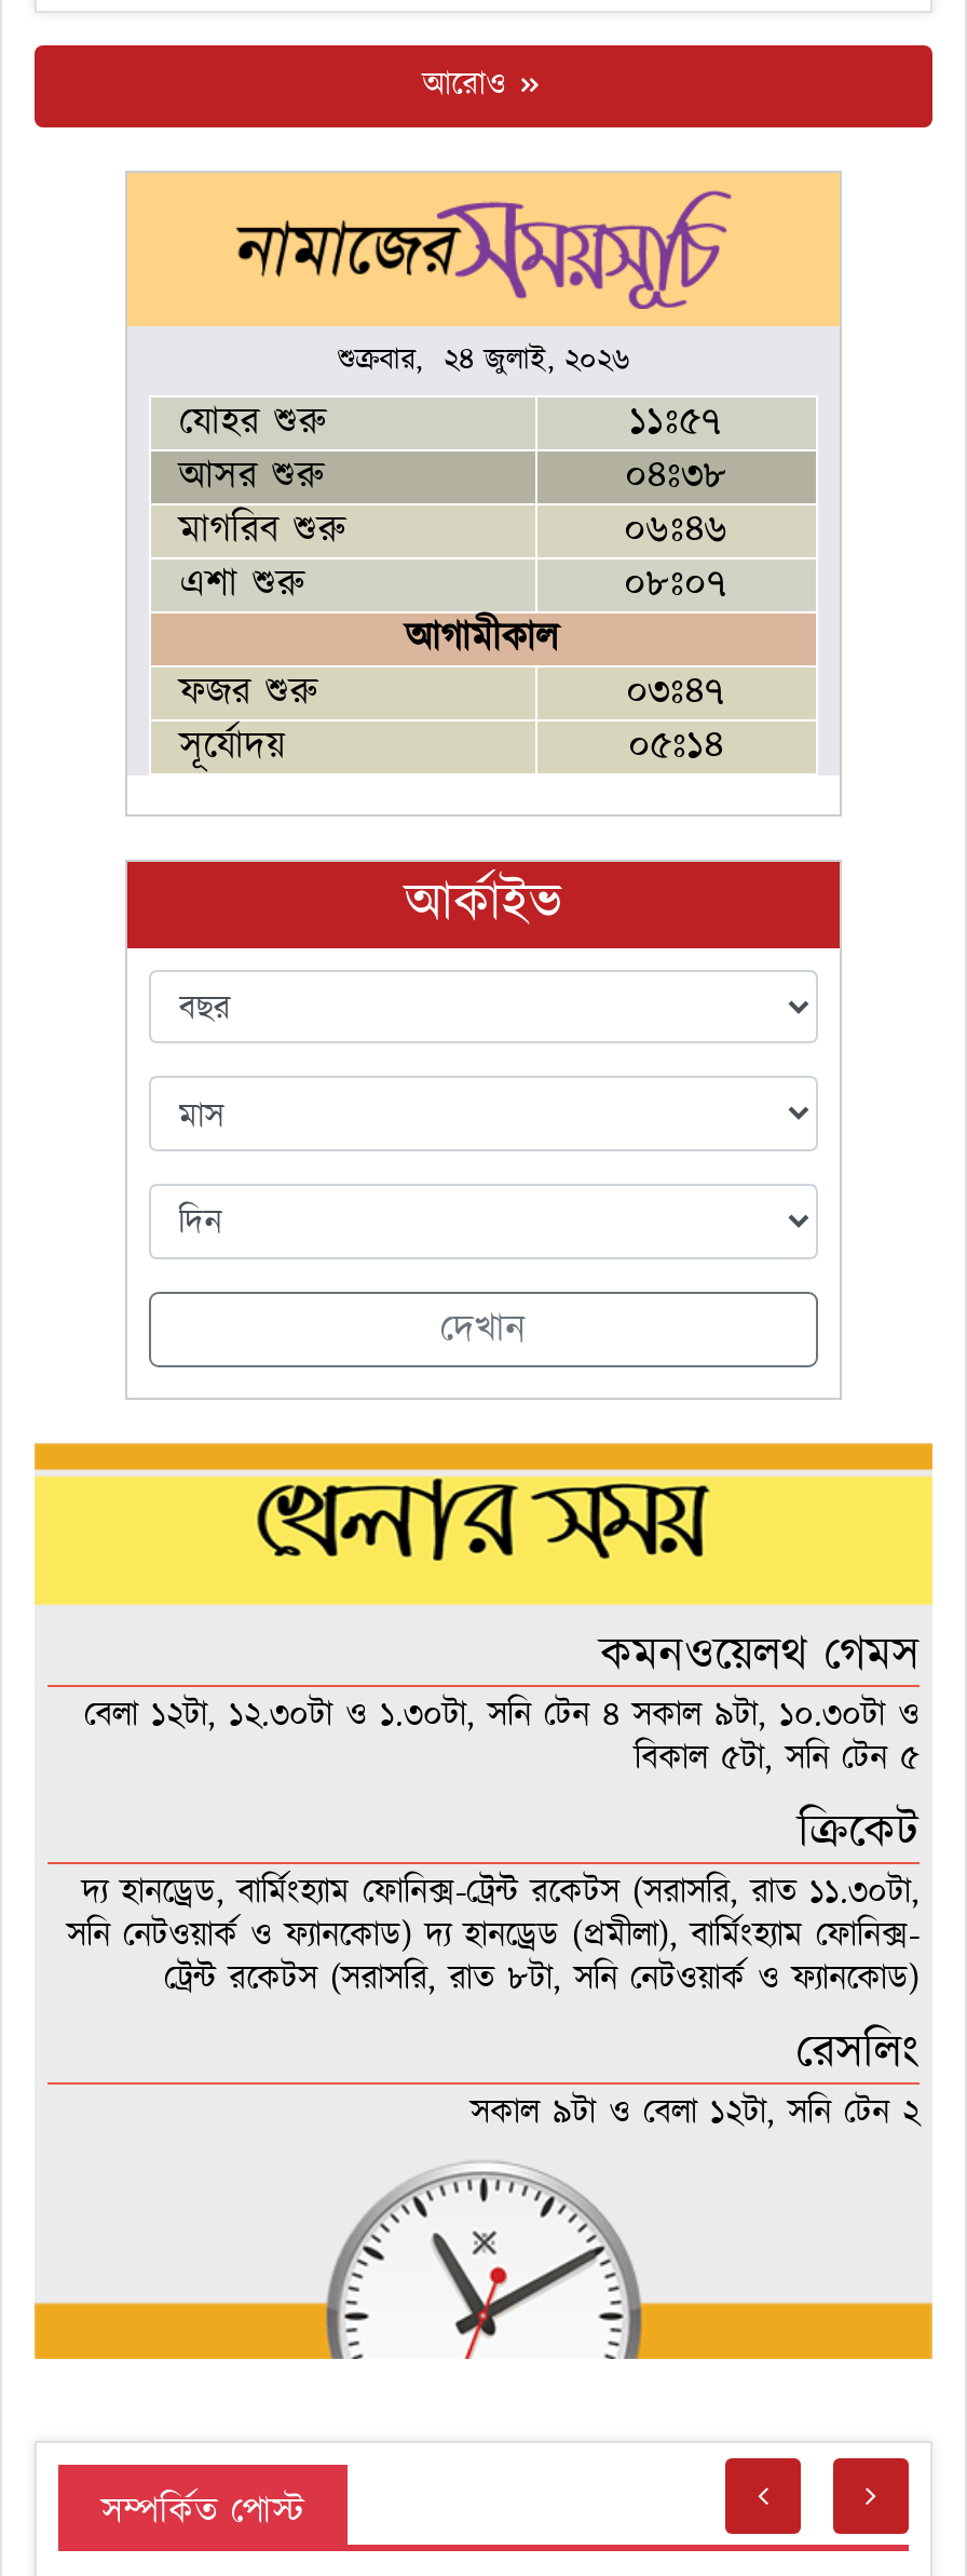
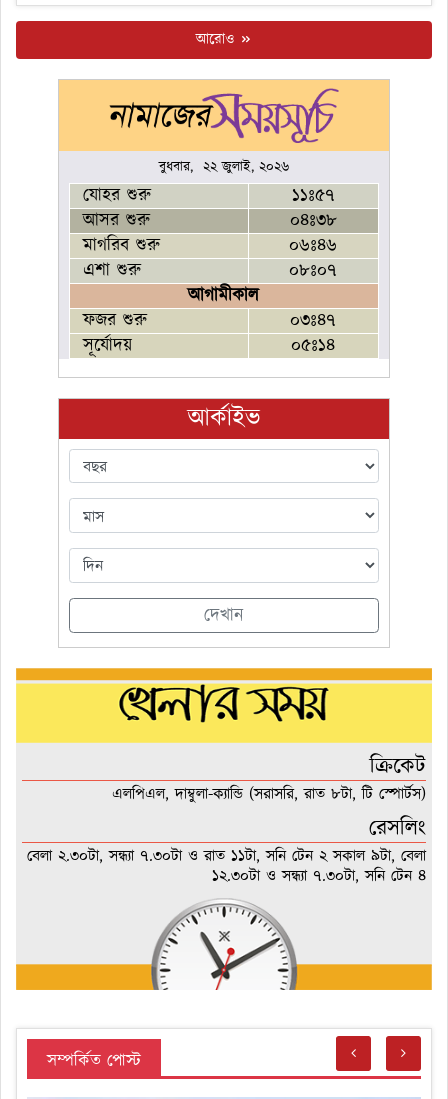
[338,338,629,382] শুক্রবার, ২৪ জুলাই, ২০২৬ -> [159,157,289,177] বুধবার, ২২ জুলাই, ২০২৬
[84,1622,920,1781] কমনওয়েলথ গেমস | বেলা ১২টা, ১২.৩০টা ও ১.৩০টা, সনি টেন ৪ সকাল ৯টা, ১০.৩০টা ও | বিকাল ৫টা, সনি টেন ৫ -> none
[67,1868,920,2002] দ্য হানড্রেড, বার্মিংহ্যাম ফোনিক্স-ট্রেন্ট রকেটস (সরাসরি, রাত ১১.৩০টা, | সনি নেটওয়ার্ক ও ফ্যানকোড) দ্য হানড্রেড (প্রমীলা), বার্মিংহ্যাম ফোনিক্স- | ট্রেন্ট রকেটস (সরাসরি, রাত ৮টা, সনি নেটওয়ার্ক ও ফ্যানকোড) -> [112,783,426,805] এলপিএল, দাম্বুলা-ক্যান্ডি (সরাসরি, রাত ৮টা, টি স্পোর্টস)
moved [796,2019,920,2086] -> [369,813,426,844]: রেসলিং
[471,2088,920,2136] সকাল ৯টা ও বেলা ১২টা, সনি টেন ২ -> [27,845,426,887] বেলা ২.৩০টা, সন্ধ্যা ৭.৩০টা ও রাত ১১টা, সনি টেন ২ সকাল ৯টা, বেলা | ১২.৩০টা ও সন্ধ্যা ৭.৩০টা, সনি টেন ৪

